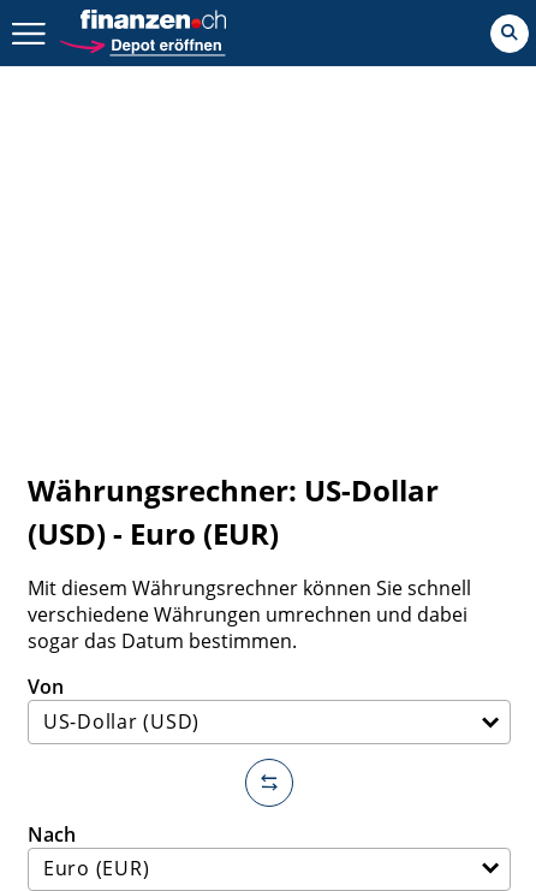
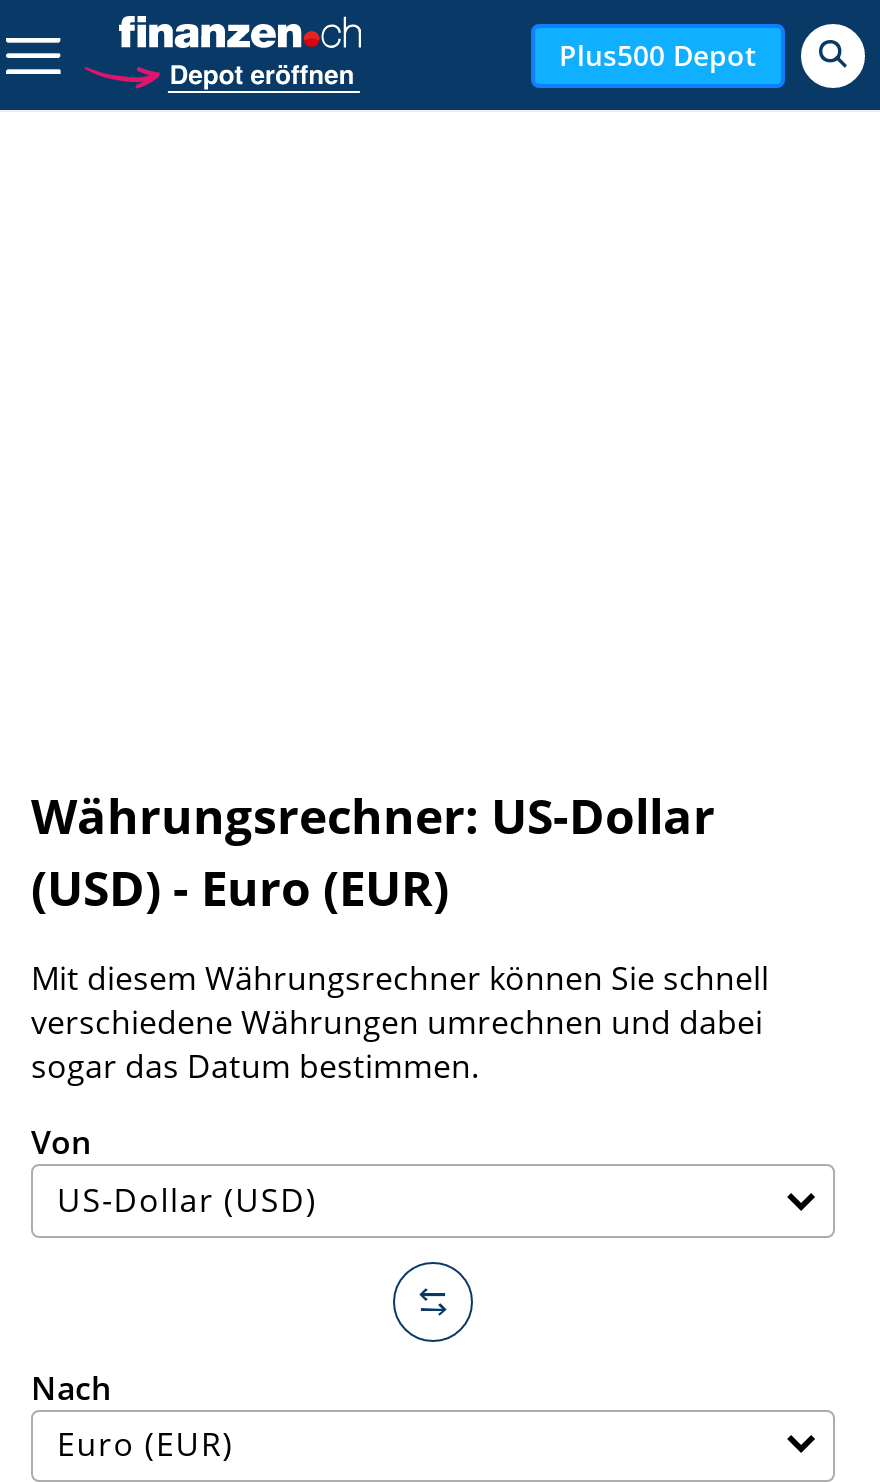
none -> [559,35,757,73] Plus500 Depot

